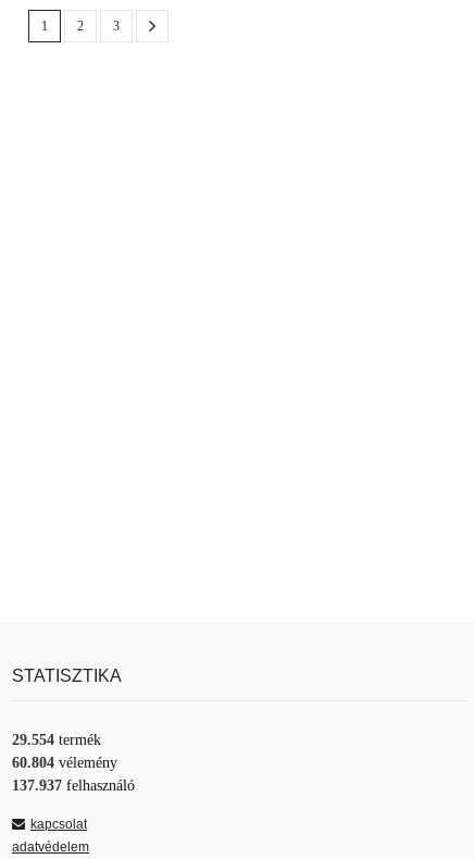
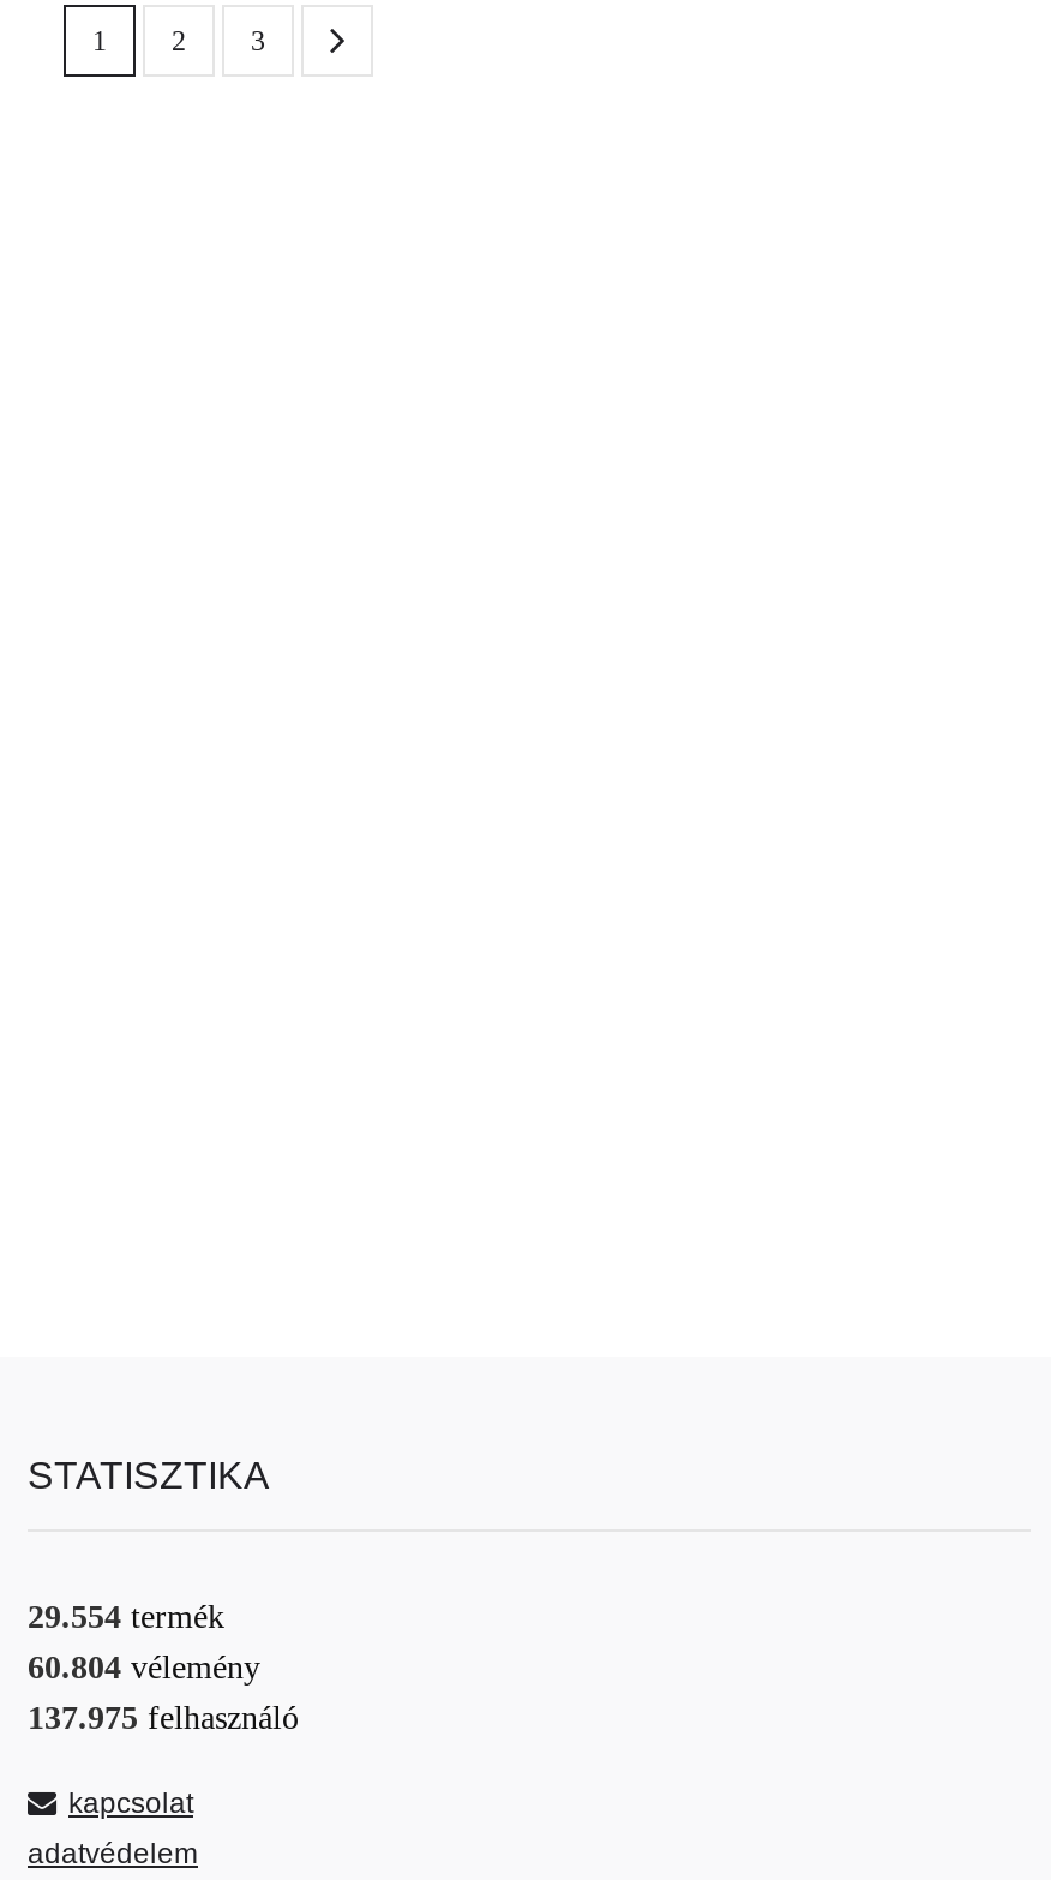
[12,778,135,794] 137.937 felhasználó -> [28,1700,299,1736] 137.975 felhasználó

